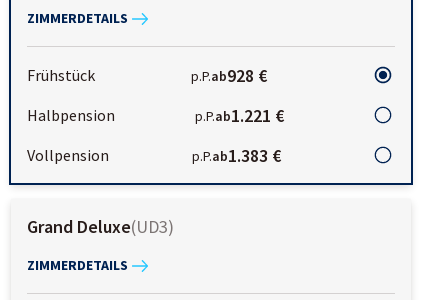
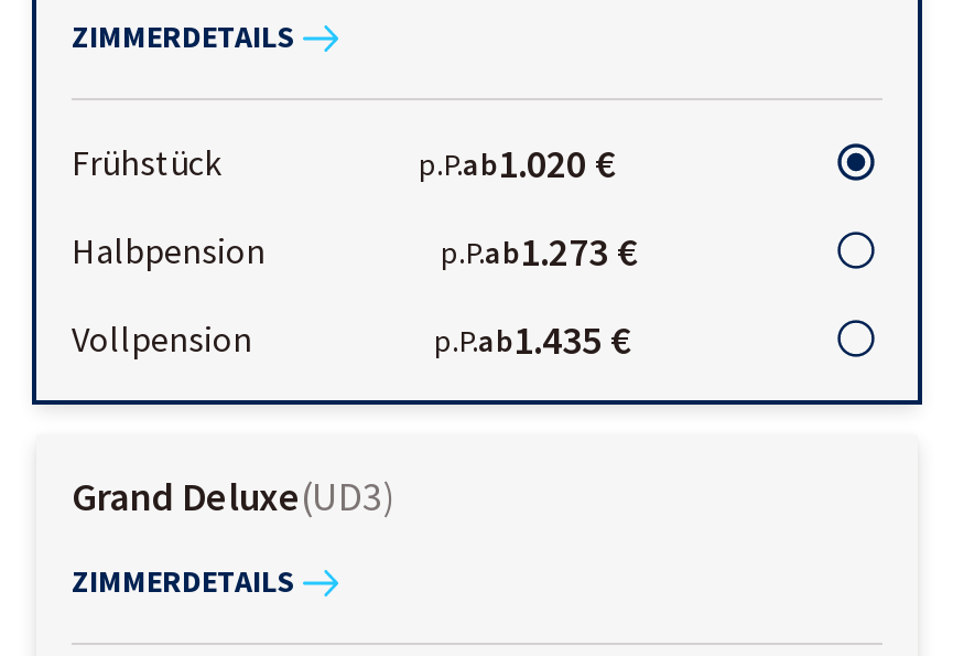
[191,64,267,87] p.P.ab928 € -> [419,138,615,188] p.P.ab1.020 €
[194,104,283,127] p.P.ab1.221 € -> [441,226,637,277] p.P.ab1.273 €
[191,144,280,167] p.P.ab1.383 € -> [434,314,630,365] p.P.ab1.435 €

